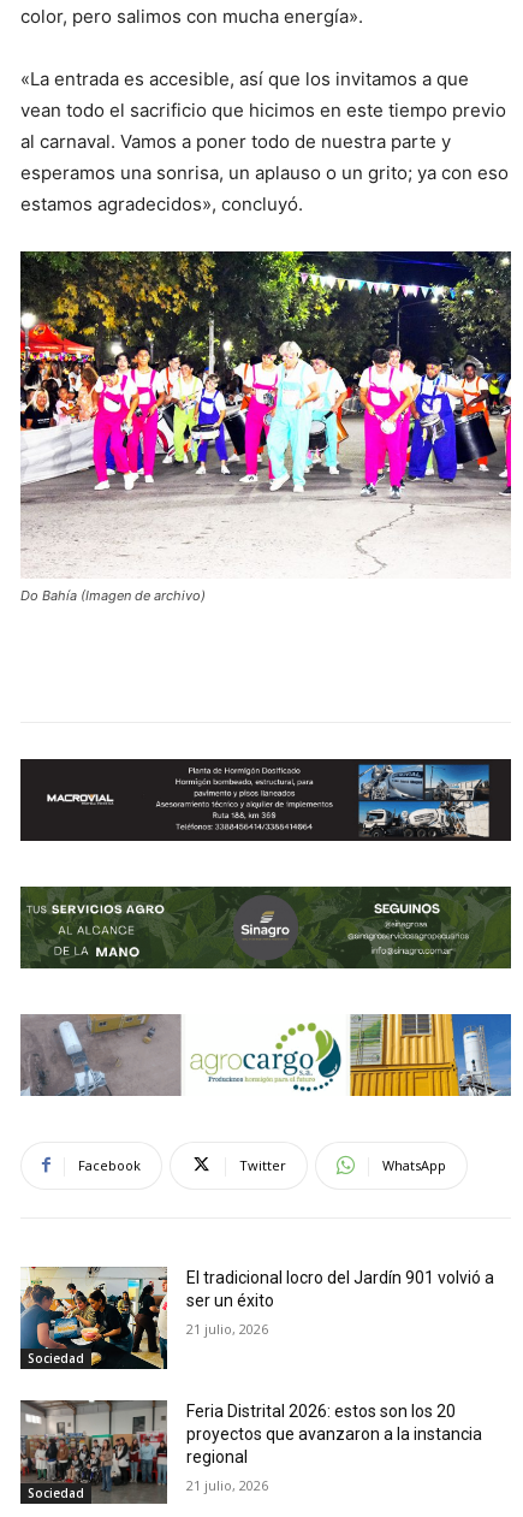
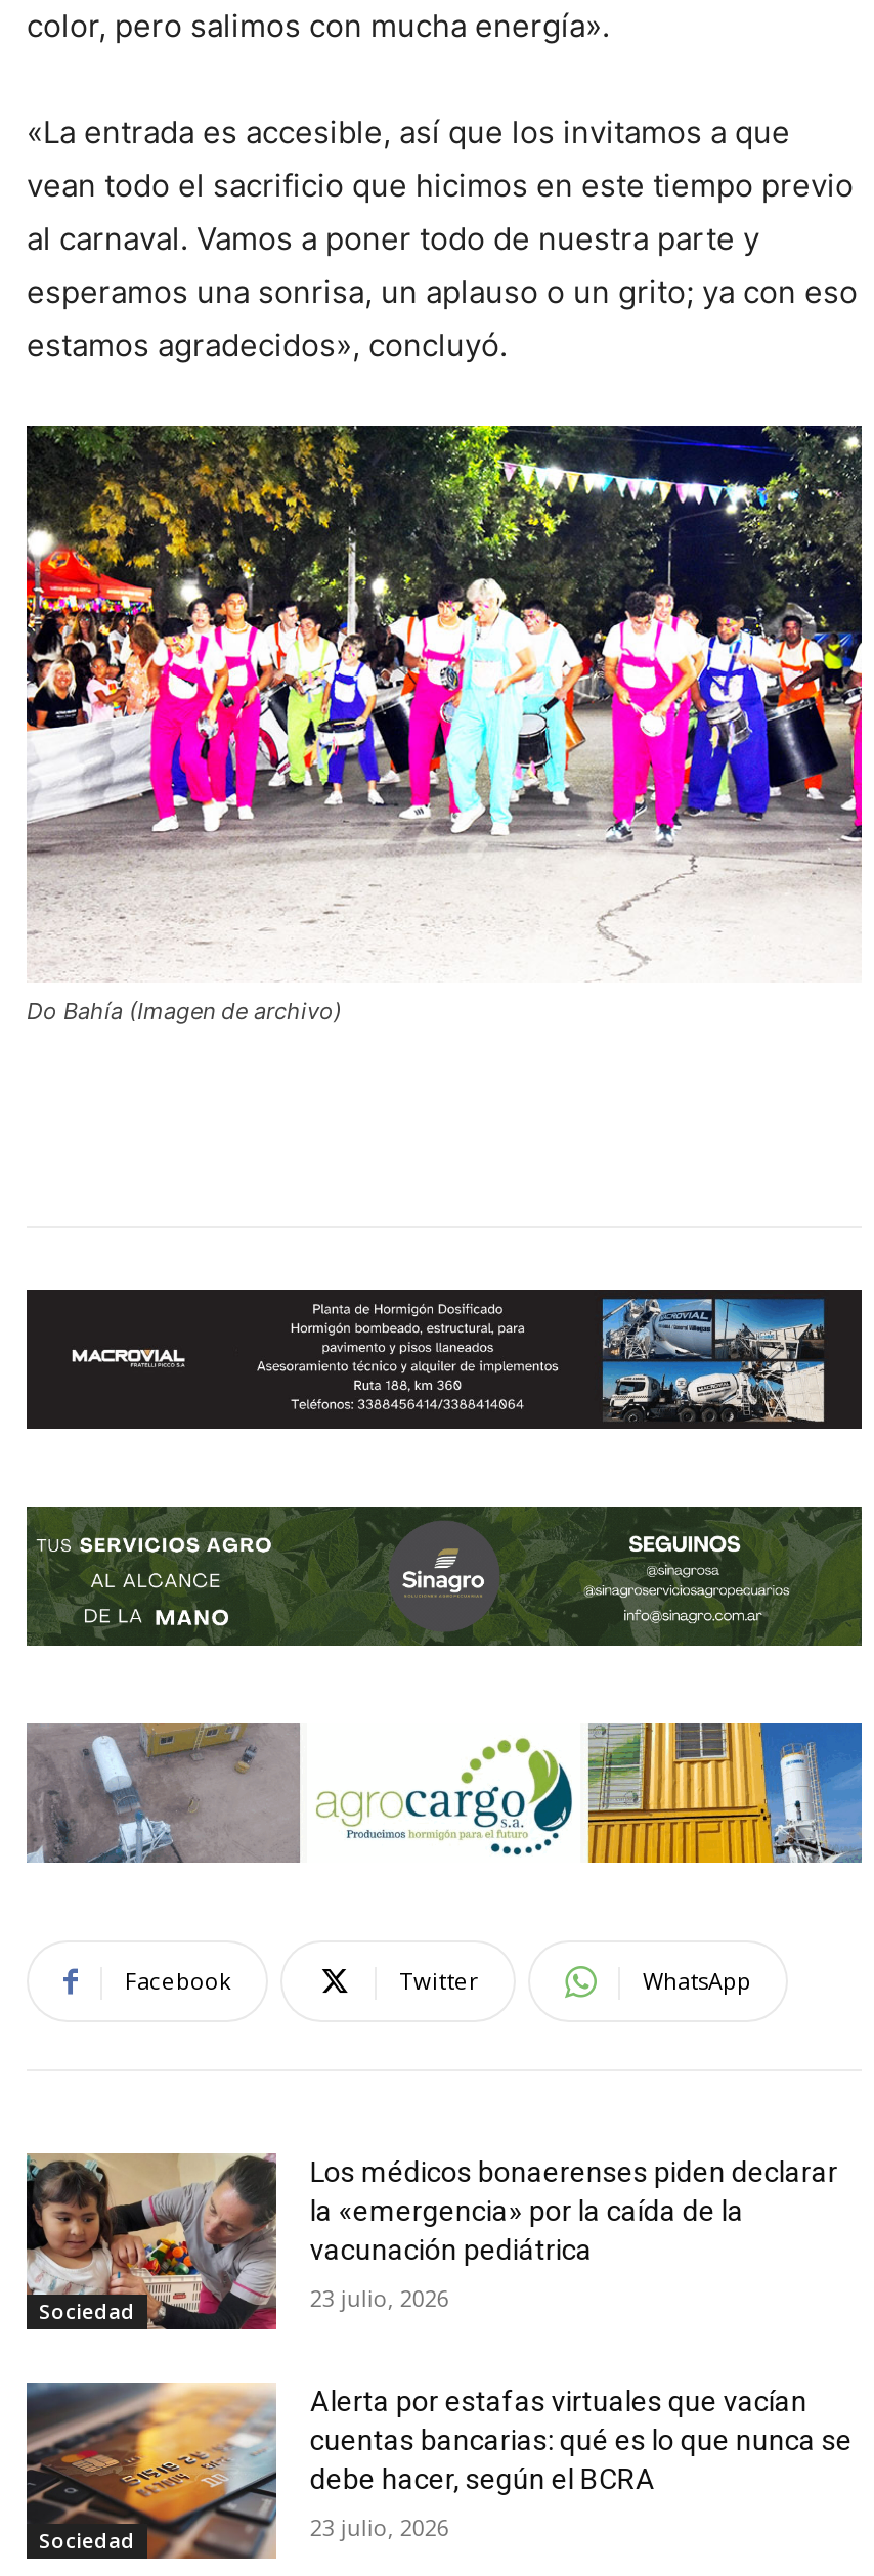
[19,1267,495,1370] [image] | El tradicional locro del Jardín 901 volvió a | ser un éxito -> [25,2153,838,2331] [image] | Los médicos bonaerenses piden declarar | la «emergencia» por la caída de la | vacunación pediátrica
[187,1319,269,1337] 21 julio, 2026 -> [310,2283,449,2314] 23 julio, 2026
[19,1399,483,1504] [image] | Feria Distrital 2026: estos son los 20 | proyectos que avanzaron a la instancia | regional -> [25,2383,852,2561] [image] | Alerta por estafas virtuales que vacían | cuentas bancarias: qué es lo que nunca se | debe hacer, según el BCRA
[187,1476,269,1495] 21 julio, 2026 -> [310,2512,449,2542] 23 julio, 2026

